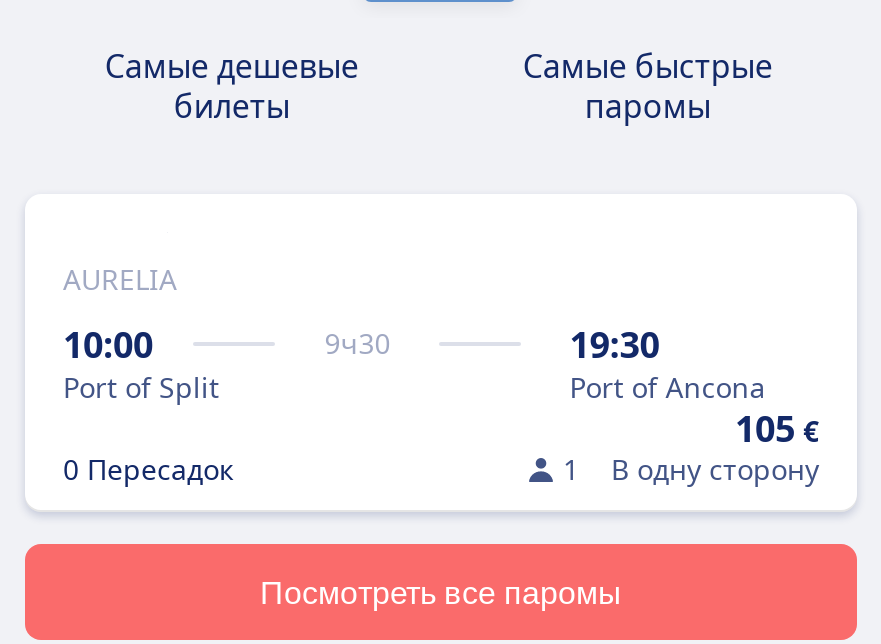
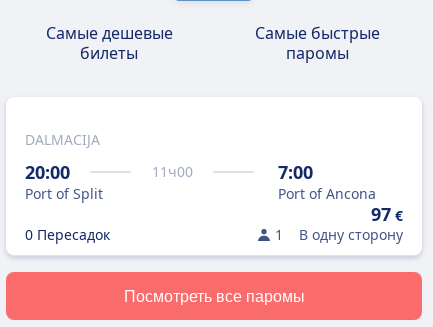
[63,260,177,298] AURELIA -> [25,130,100,149] DALMACIJA
[63,320,390,368] 10:00 | 9ч30 -> [25,160,193,184] 20:00 | 11ч00
[570,320,660,368] 19:30 -> [278,160,313,184] 7:00
[735,404,819,452] 105 € -> [371,202,403,226] 97 €

